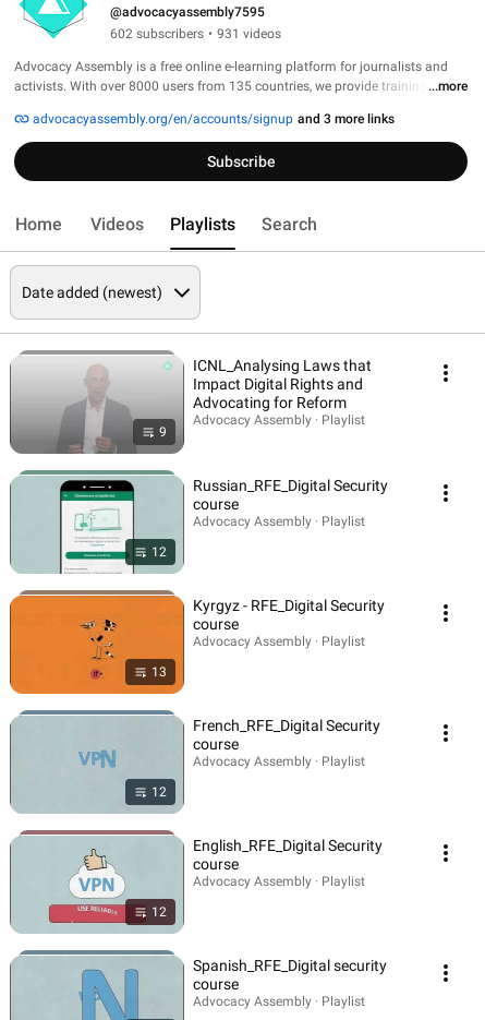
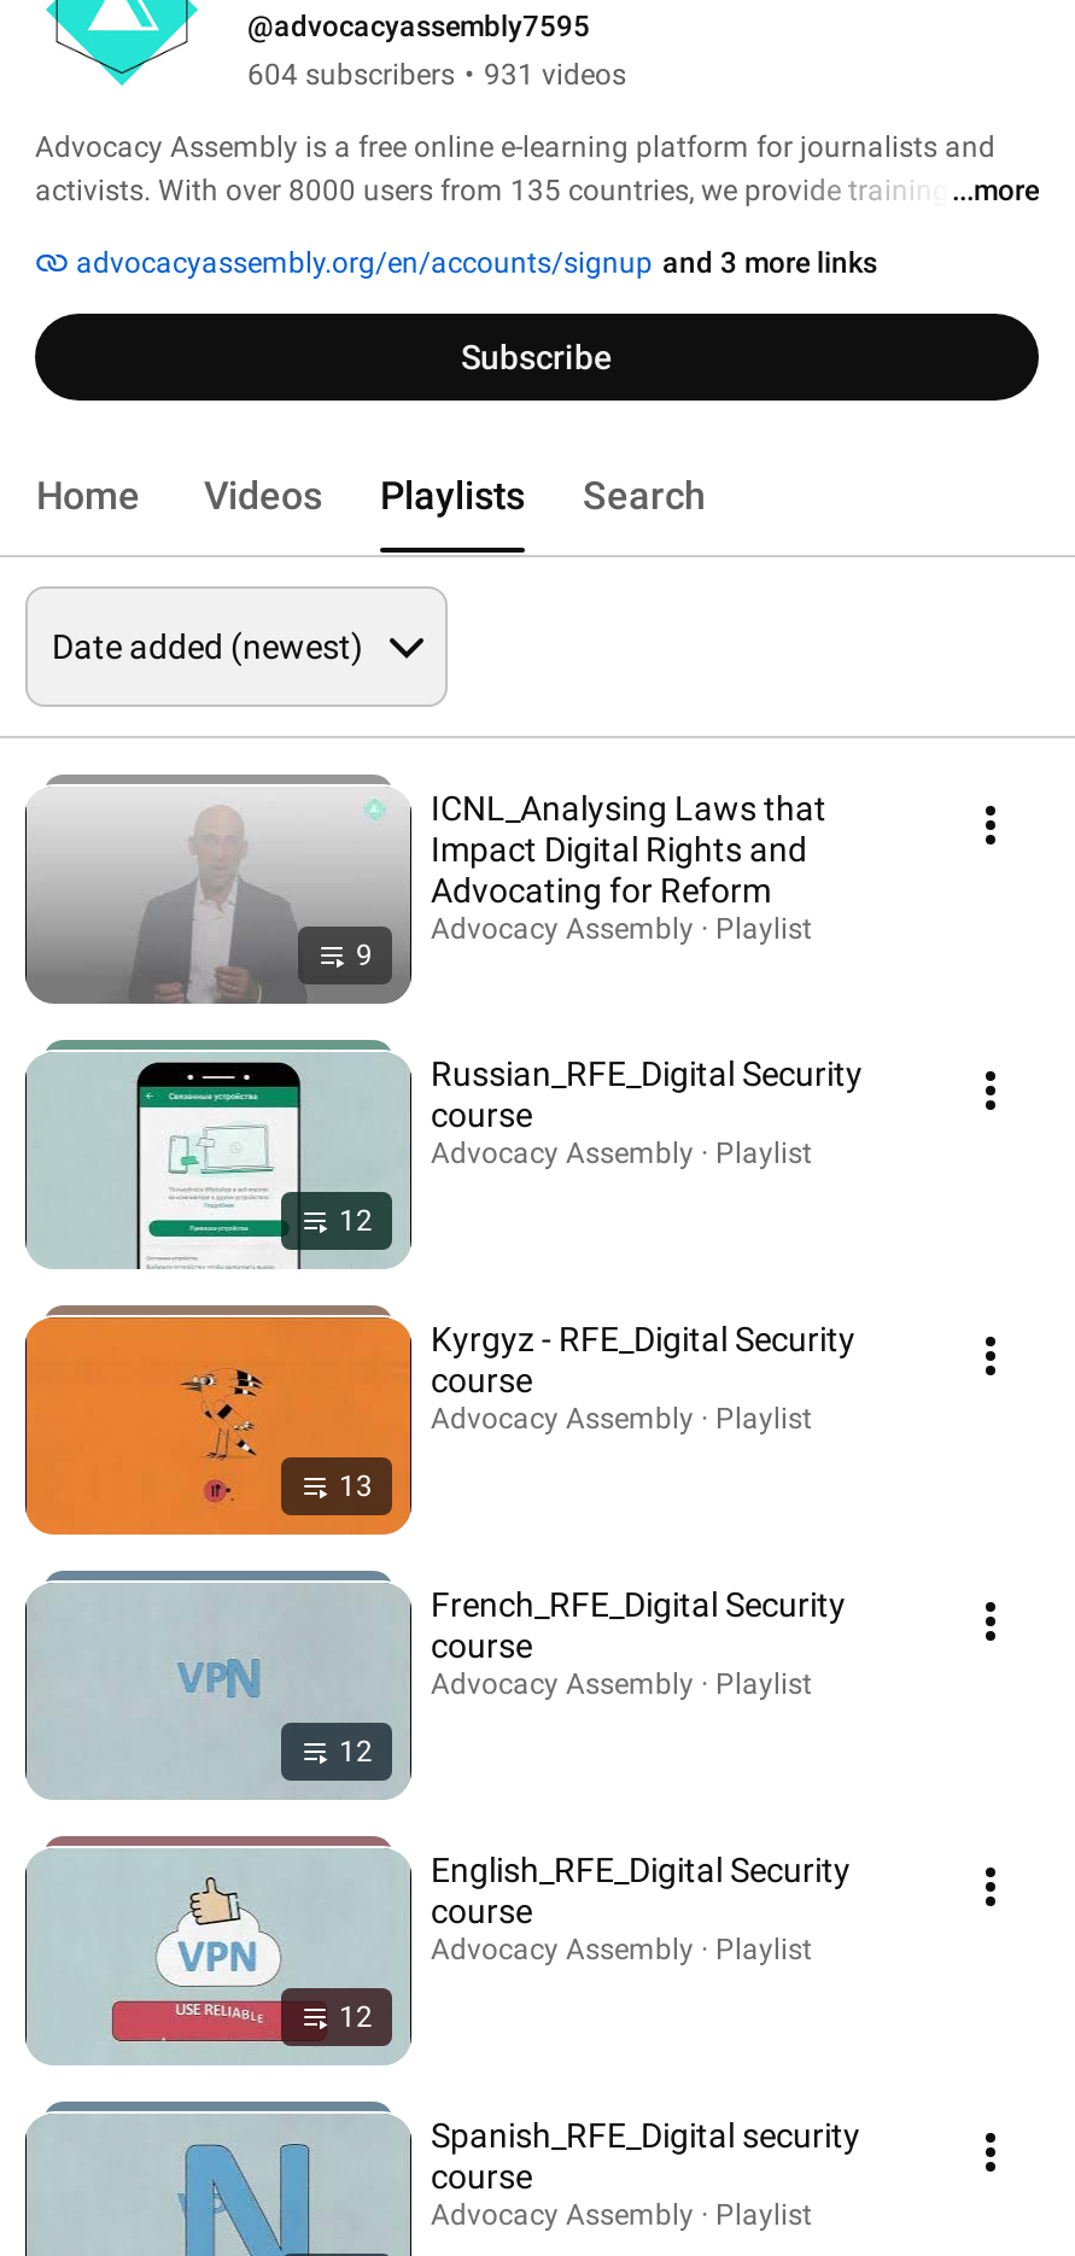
[110,26,281,41] 602 subscribers • 931 videos -> [247,58,626,92] 604 subscribers • 931 videos

